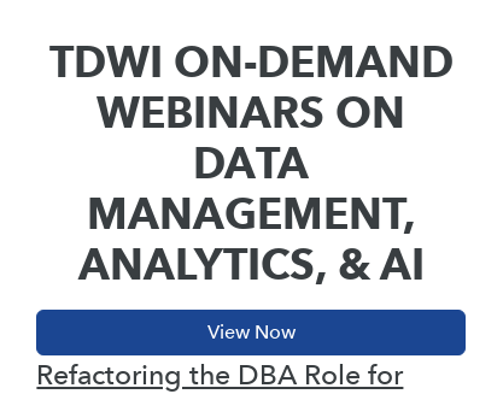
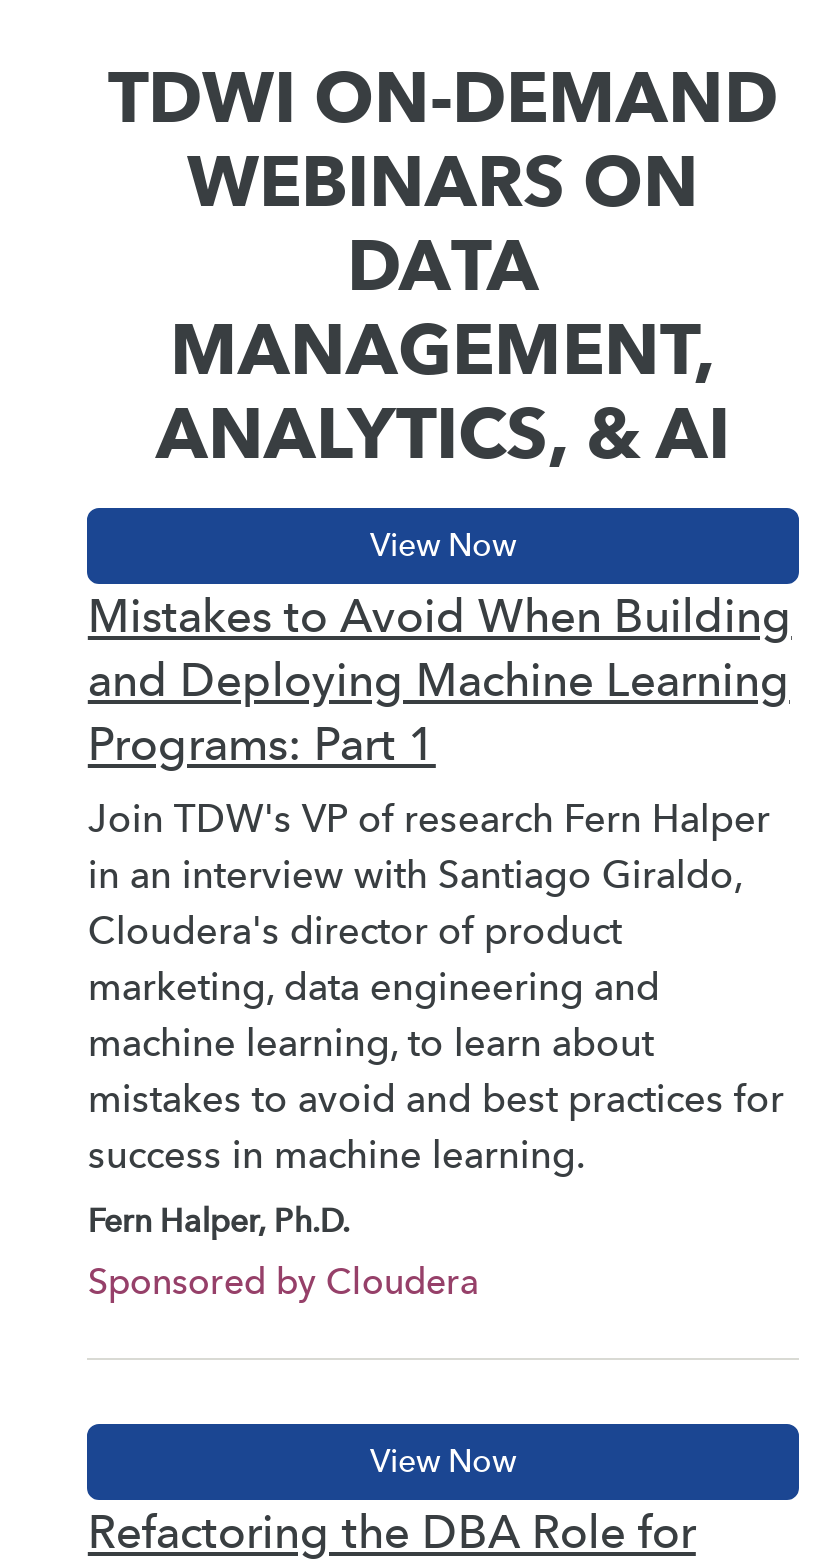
none -> [88,587,792,1304] Mistakes to Avoid When Building | and Deploying Machine Learning | Programs: Part 1 | Join TDW's VP of research Fern Halper | in an interview with Santiago Giraldo, | Cloudera's director of product | marketing, data engineering and | machine learning, to learn about | mistakes to avoid and best practices for | success in machine learning. | Fern Halper, Ph.D. | Sponsored by Cloudera

